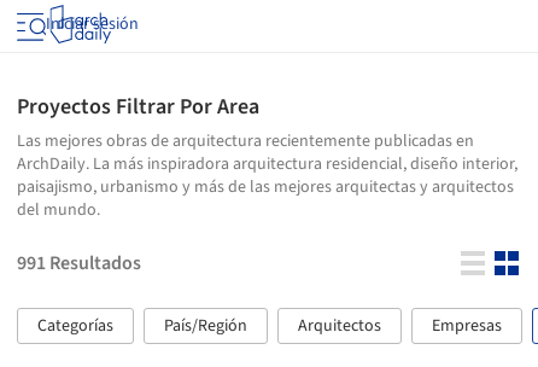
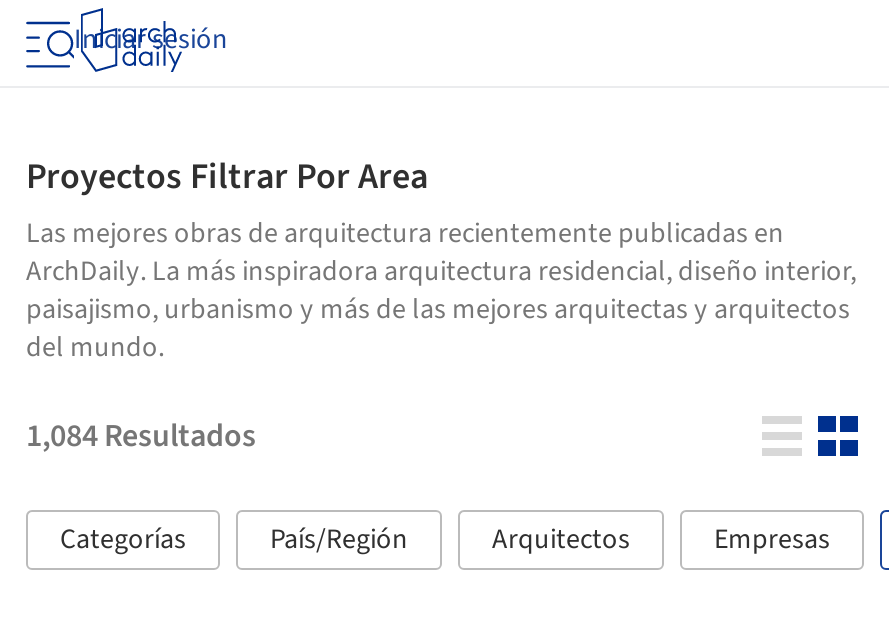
[17,250,141,276] 991 Resultados -> [26,414,256,458] 1,084 Resultados

